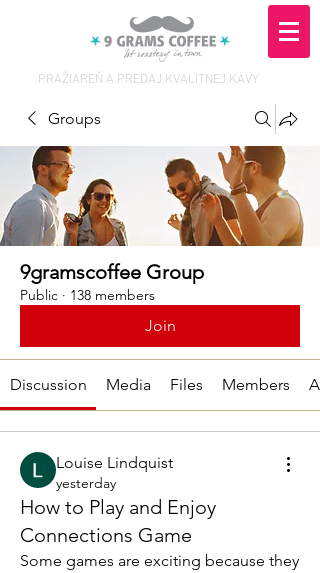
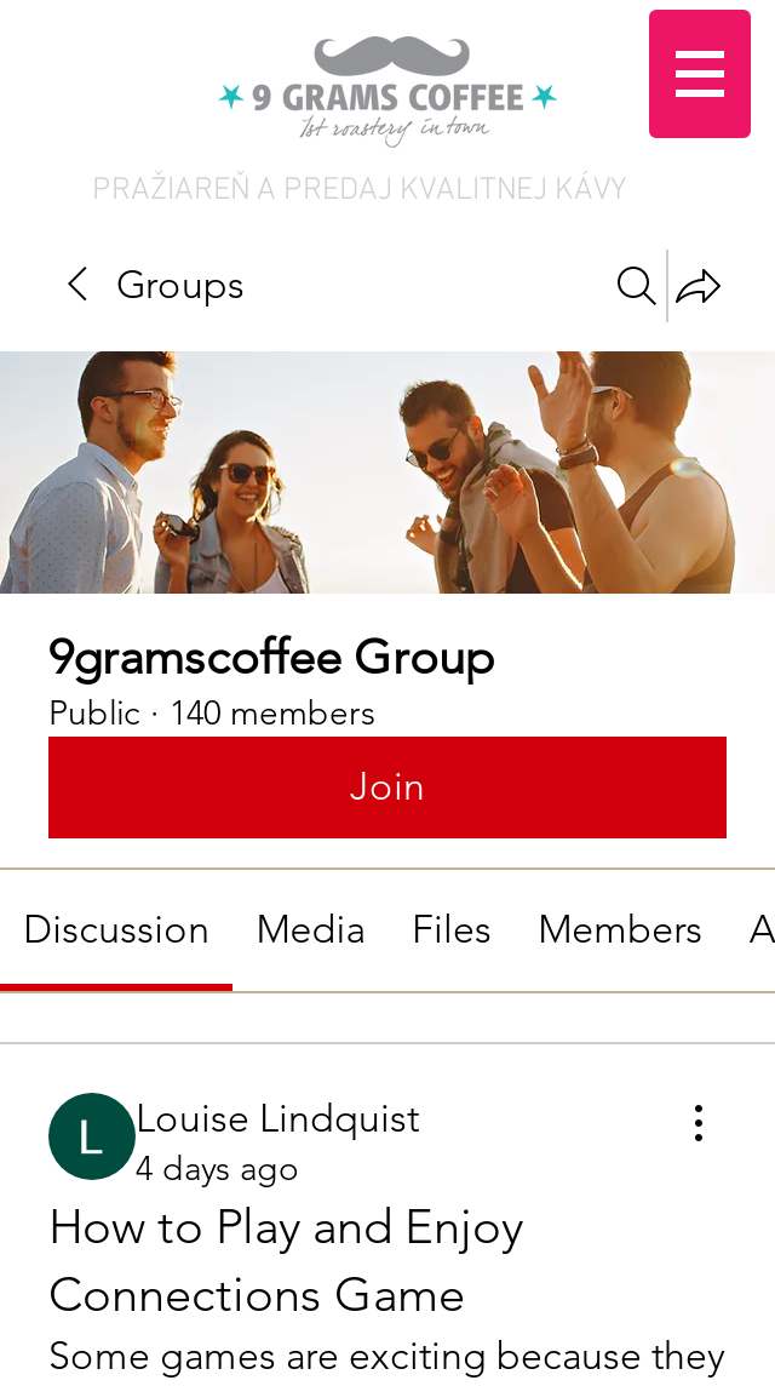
[20,286,155,304] Public · 138 members -> [48,691,375,734] Public · 140 members
[56,474,116,492] yesterday -> [136,1146,298,1190] 4 days ago

